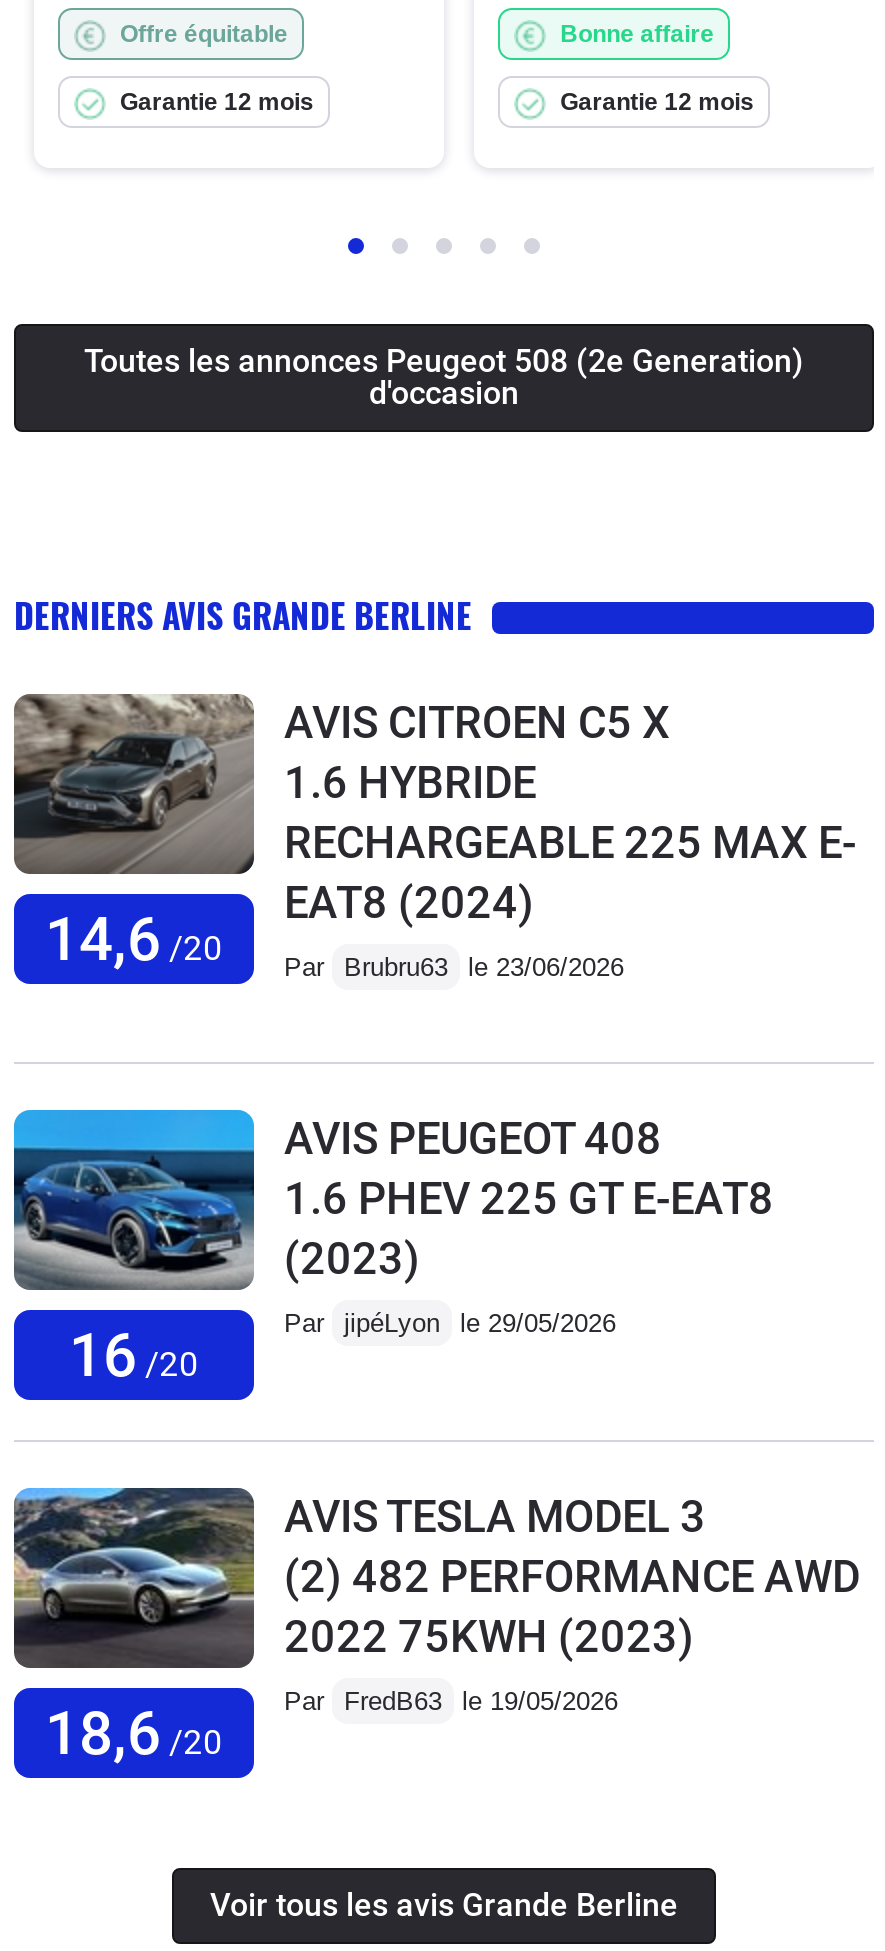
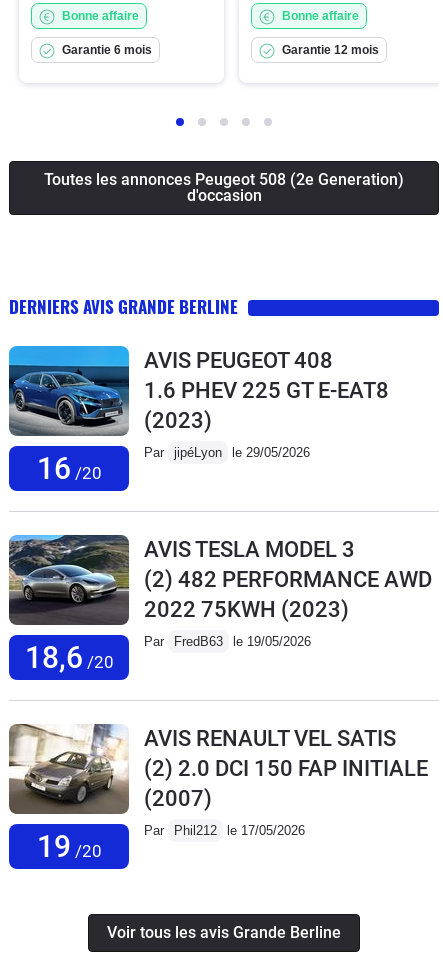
[120,20,288,48] Offre équitable -> [62,9,139,23] Bonne affaire
[120,88,314,116] Garantie 12 mois -> [62,43,152,57] Garantie 6 mois
[12,692,856,982] [image] | AVIS CITROEN C5 X | 1.6 HYBRIDE | RECHARGEABLE 225 MAX E- | EAT8 (2024) | Par Brubru63 le 23/06/2026 -> none
[45,904,223,974] 14,6 /20 -> none
moved [10,1114,860,1768] -> [7,348,432,675]: [image] | 16 /20 | AVIS PEUGEOT 408 | ... | 2022 75KWH (2023) | Par FredB63 le 19/05/2026
none -> [9,723,129,864] [image] | 19 /20
none -> [144,726,428,838] AVIS RENAULT VEL SATIS | (2) 2.0 DCI 150 FAP INITIALE | (2007) | Par Phil212 le 17/05/2026

